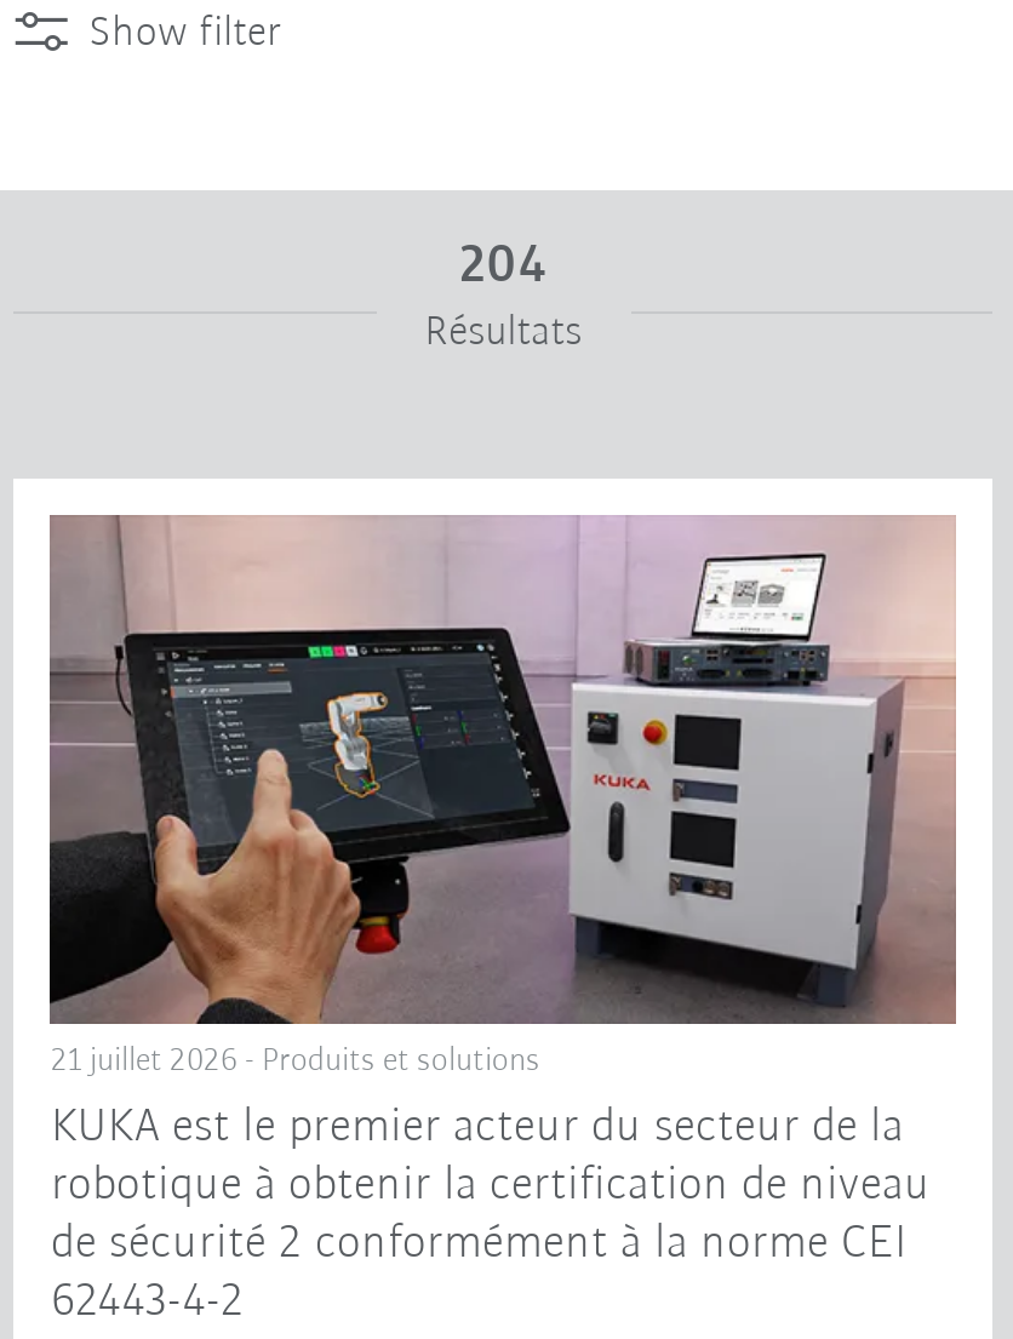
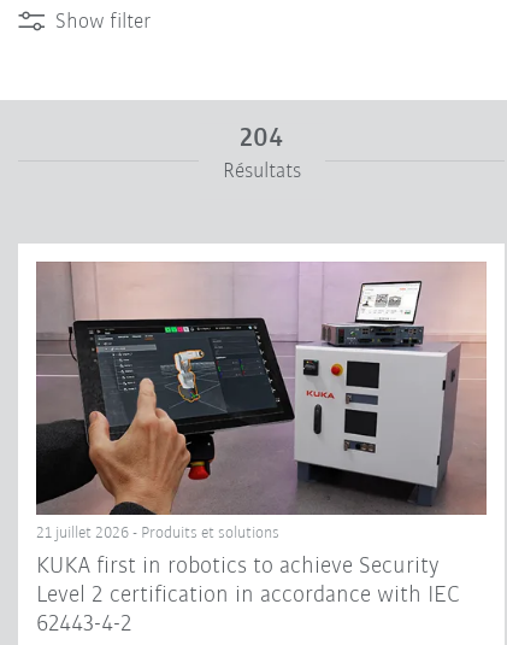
[51,1104,930,1268] KUKA est le premier acteur du secteur de la | robotique à obtenir la certification de niveau | de sécurité 2 conformément à la norme CEI -> [37,554,461,608] KUKA first in robotics to achieve Security | Level 2 certification in accordance with IEC

